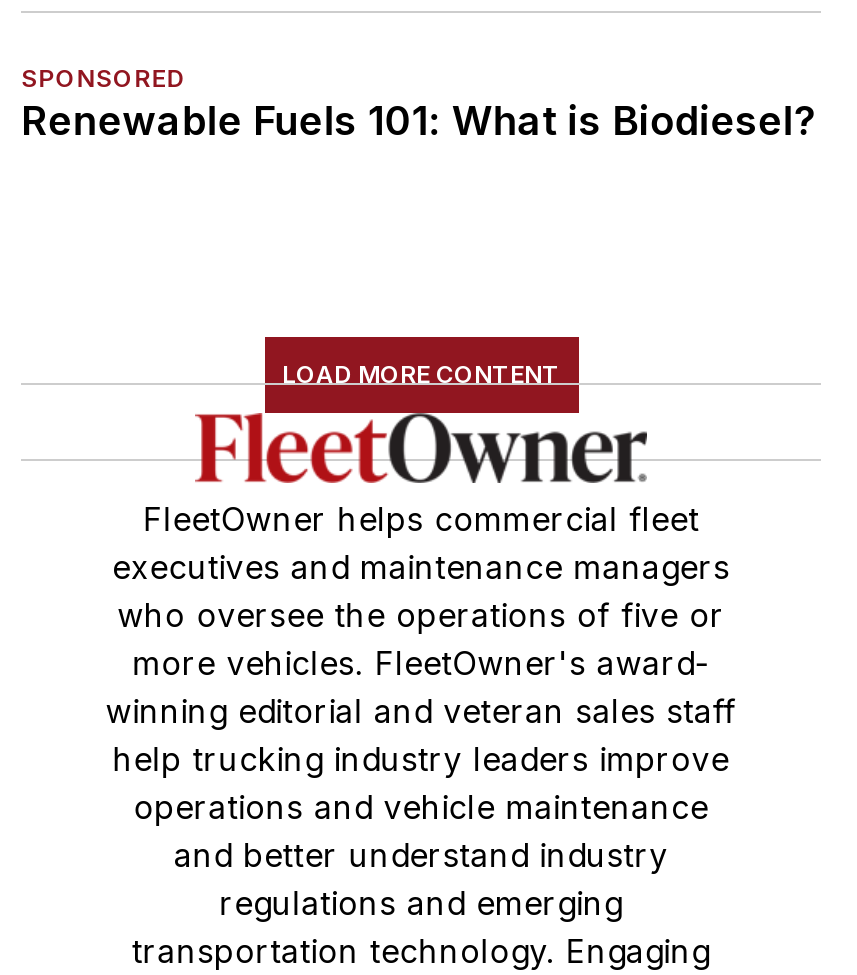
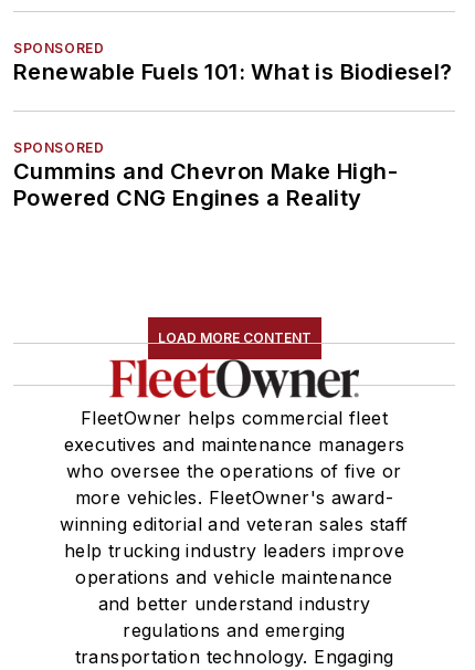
none -> [13,140,398,211] SPONSORED | Cummins and Chevron Make High- | Powered CNG Engines a Reality

